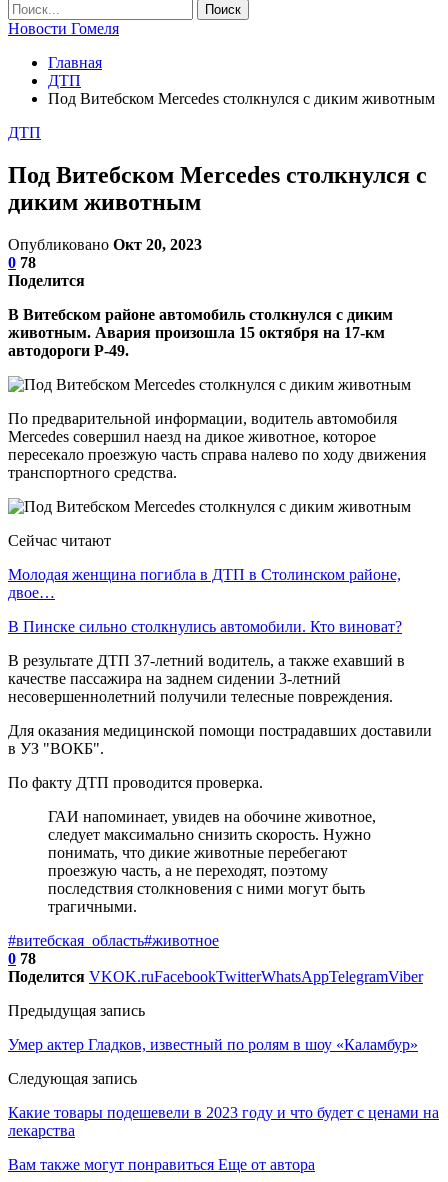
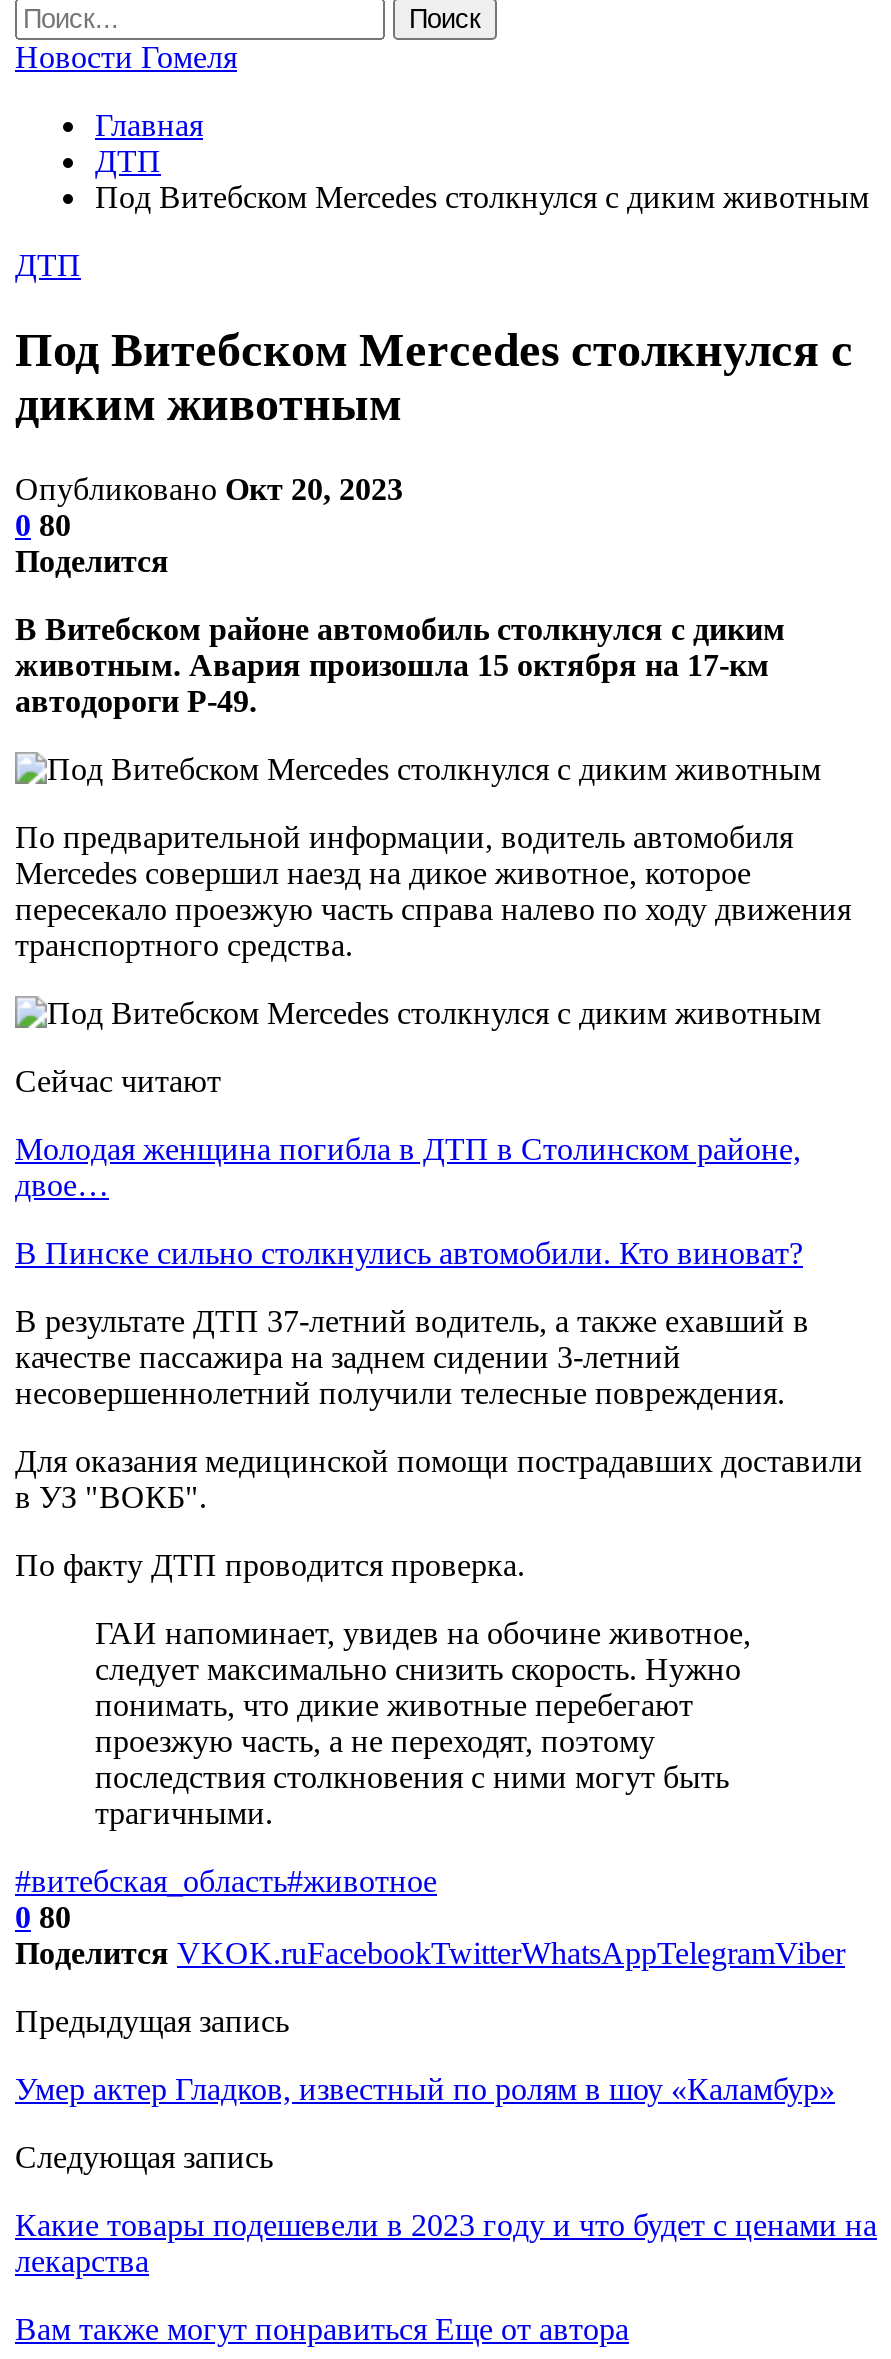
[8,254,36,271] 0 78 -> [15,508,71,542] 0 80
[8,950,36,967] 0 78 -> [15,1900,71,1934] 0 80

